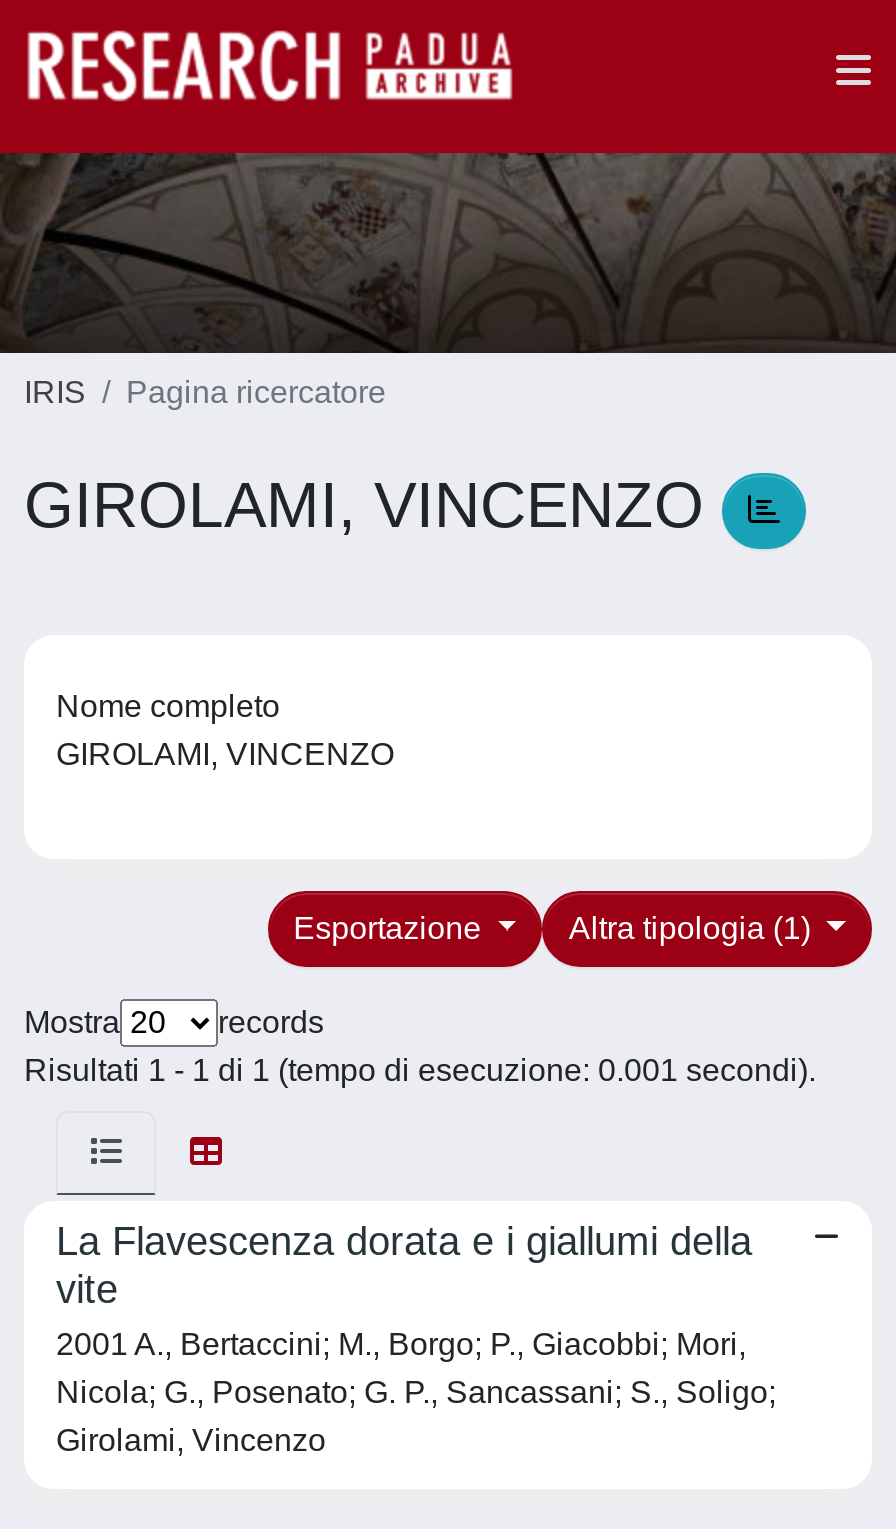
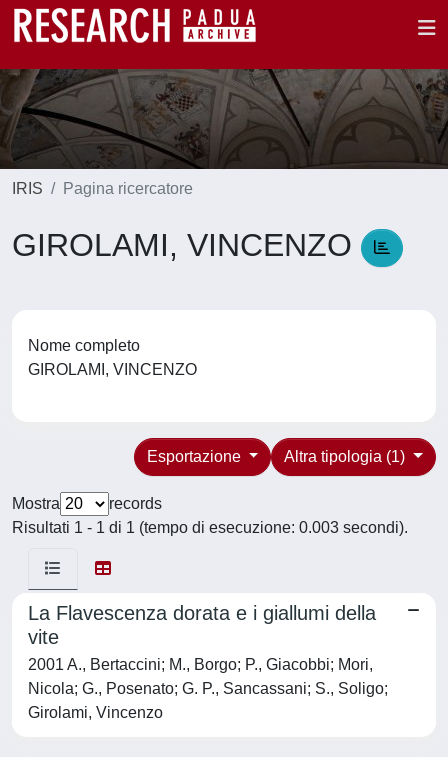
[24,1053,816,1087] Risultati 1 - 1 di 1 (tempo di esecuzione: 0.001 secondi). -> [12,519,408,536] Risultati 1 - 1 di 1 (tempo di esecuzione: 0.003 secondi).

